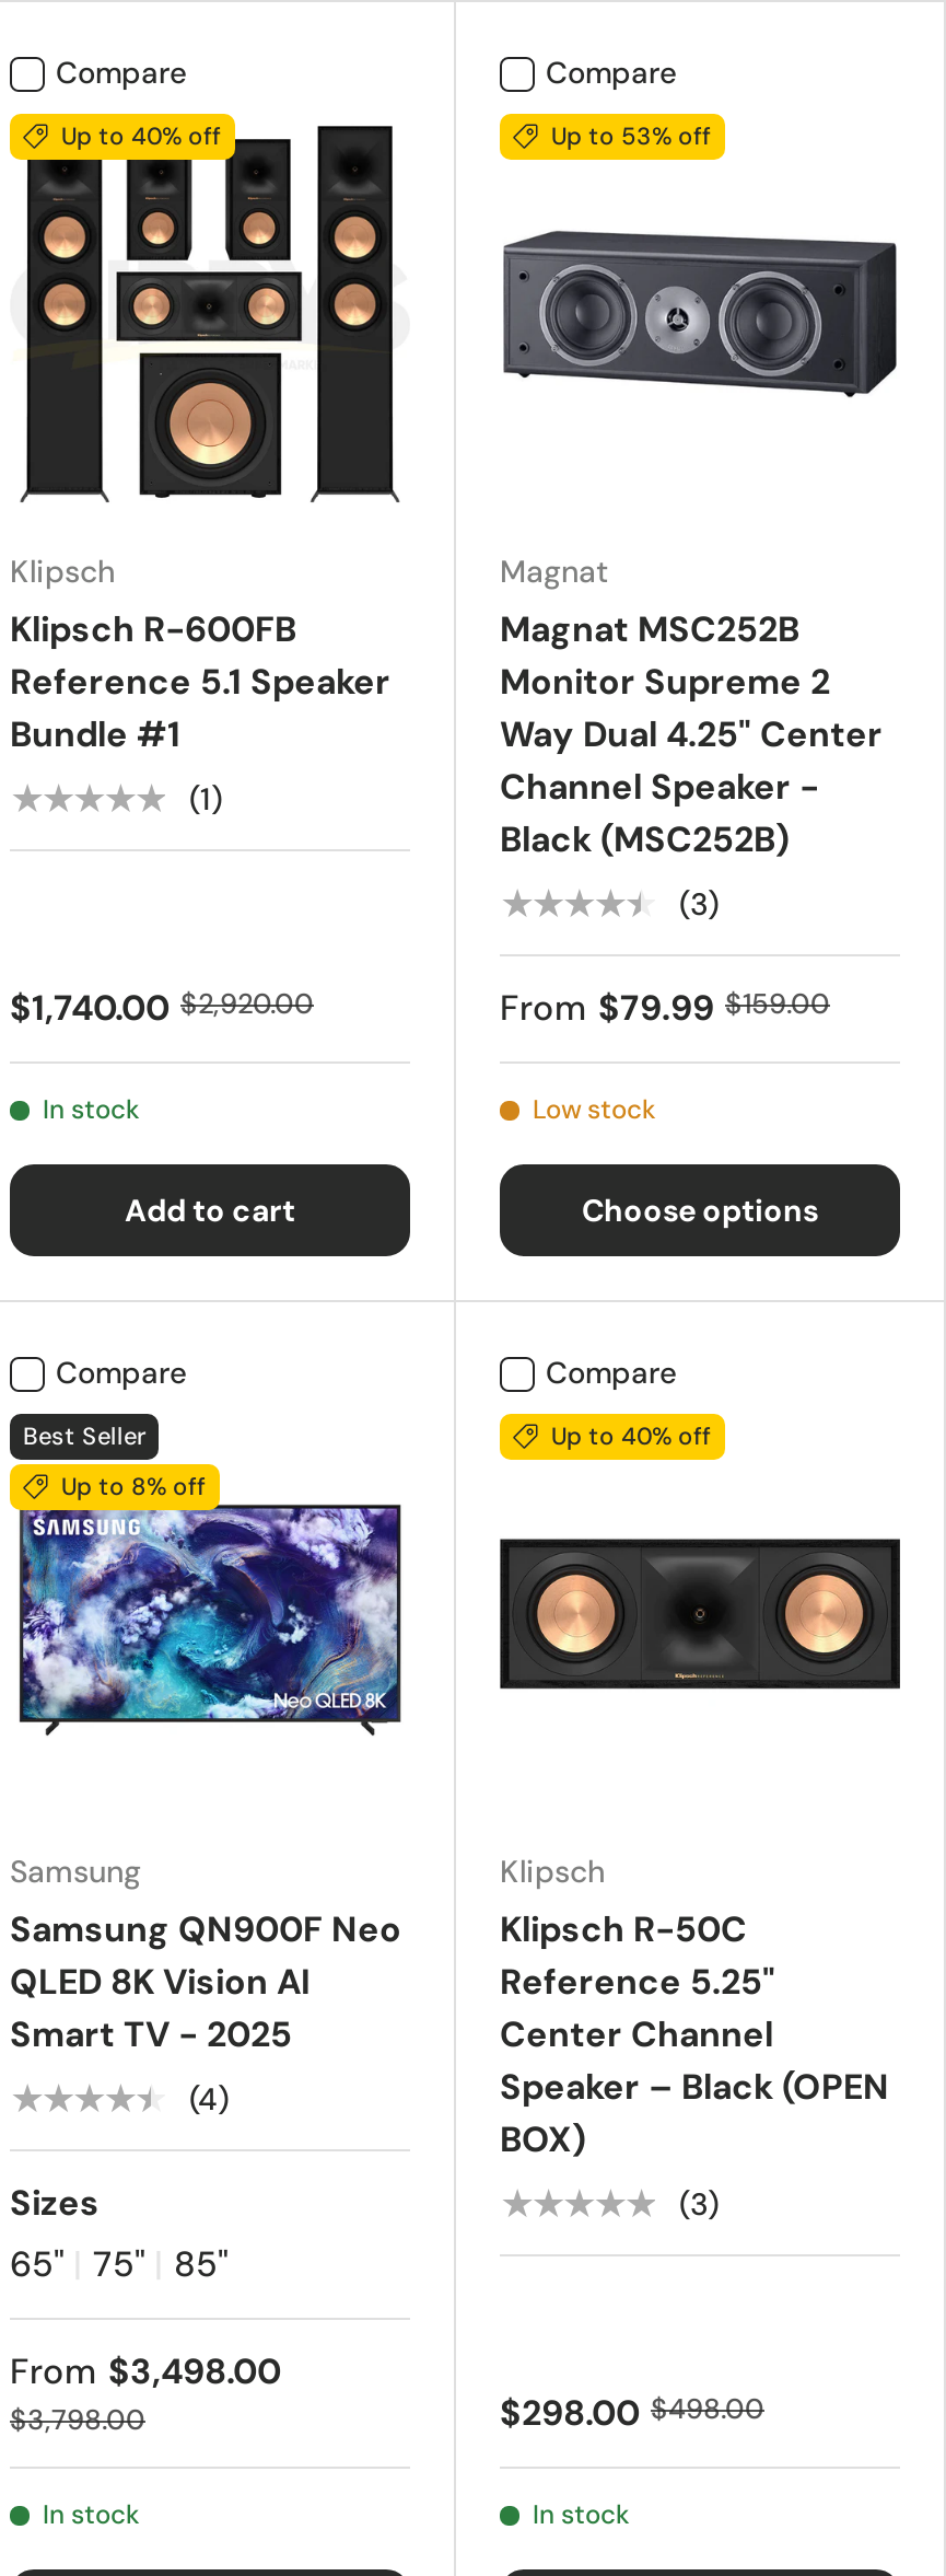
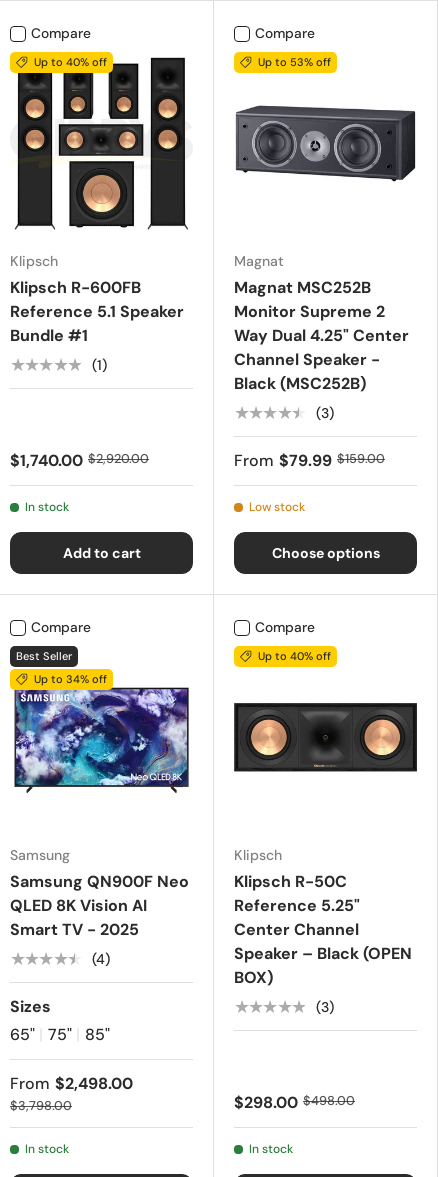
[61,1471,206,1502] Up to 8% off -> [33,672,106,686] Up to 34% off
[10,2349,281,2395] From $3,498.00 -> [10,1073,133,1094] From $2,498.00

